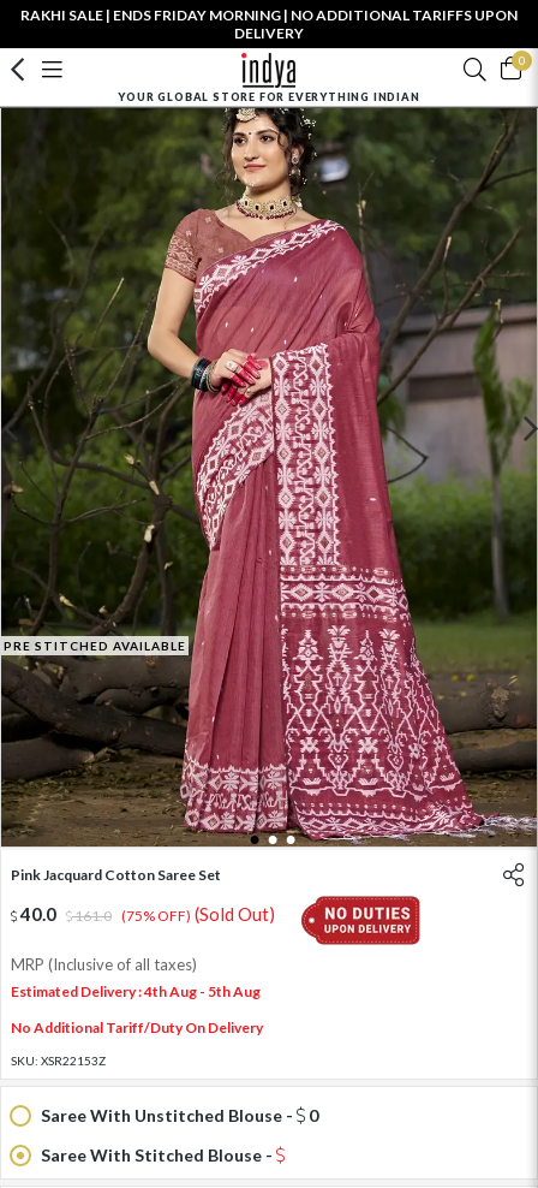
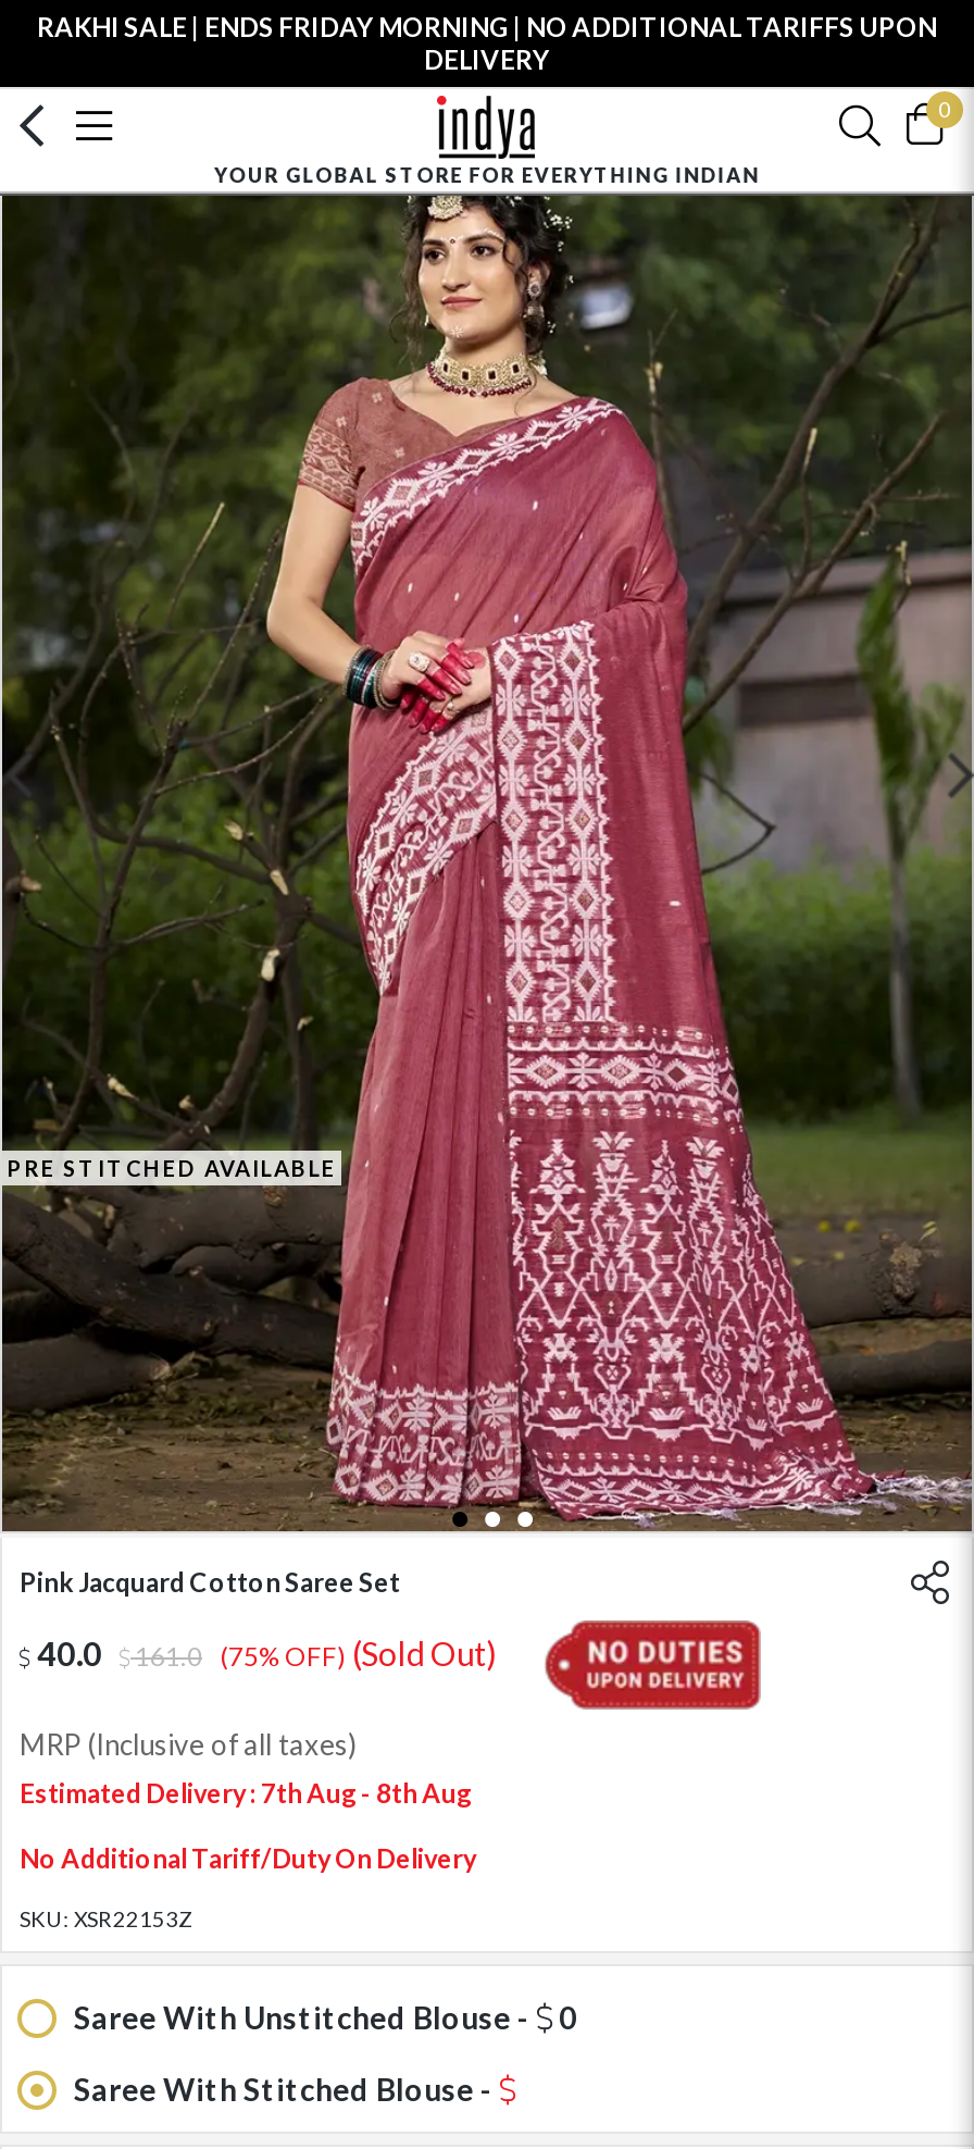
[11,983,261,1001] Estimated Delivery : 4th Aug - 5th Aug -> [20,1777,472,1810] Estimated Delivery : 7th Aug - 8th Aug

